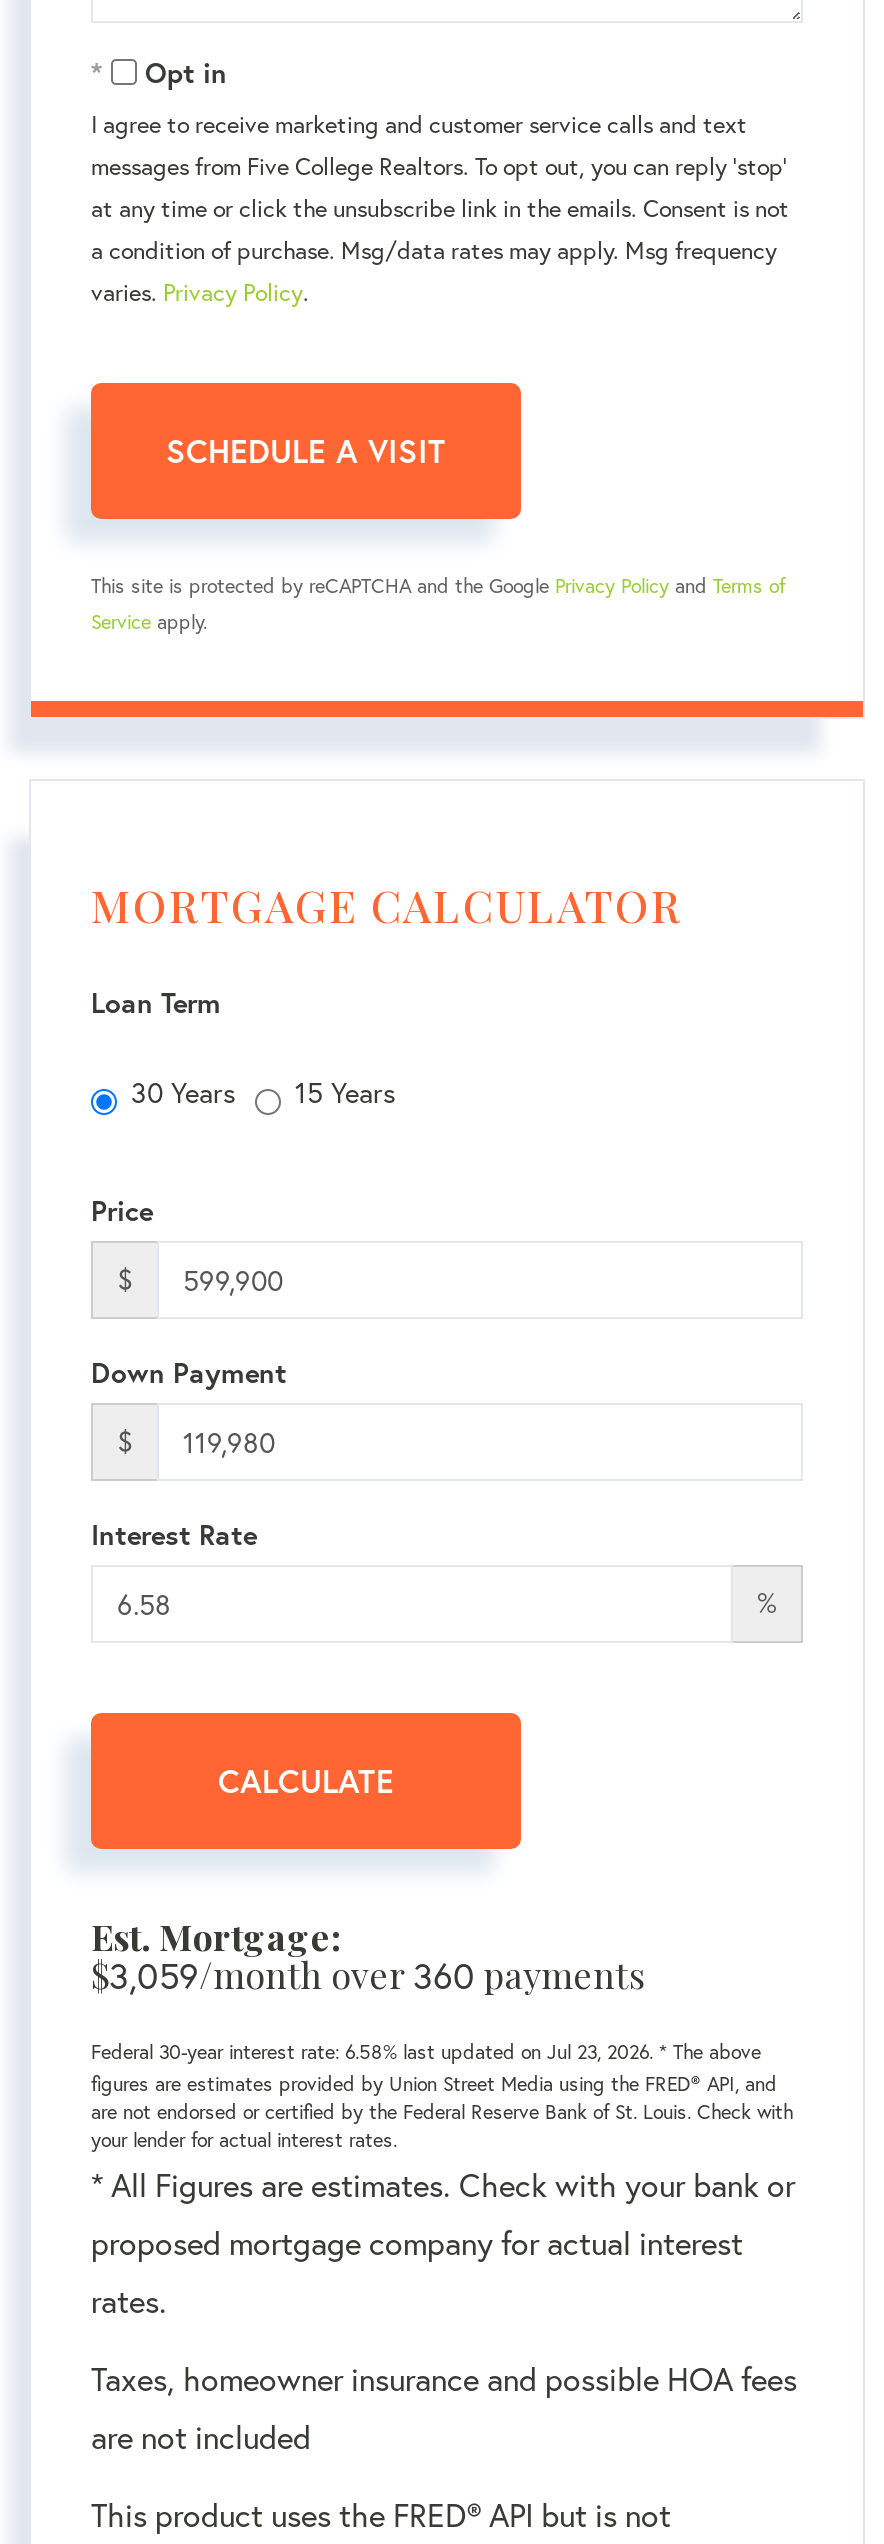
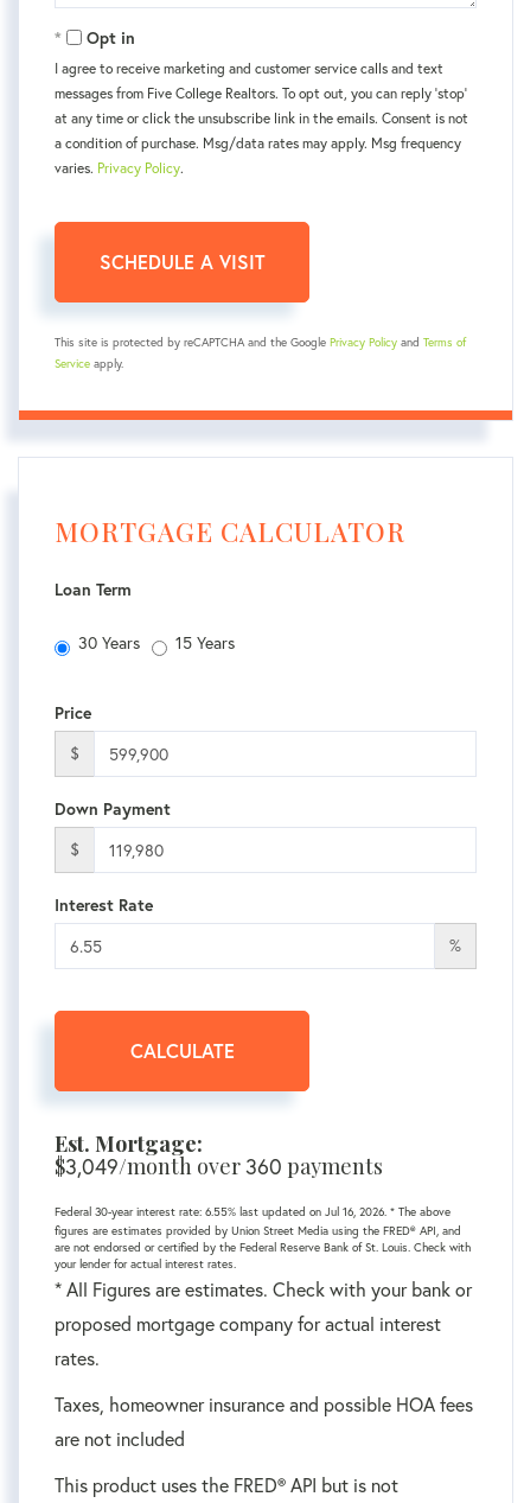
[91,1951,645,1999] $3,059/month over 360 payments -> [55,1152,383,1181] $3,049/month over 360 payments
[91,2039,761,2065] Federal 30-year interest rate: 6.58% last updated on Jul 23, 2026. * The above -> [55,1204,450,1220] Federal 30-year interest rate: 6.55% last updated on Jul 16, 2026. * The above

